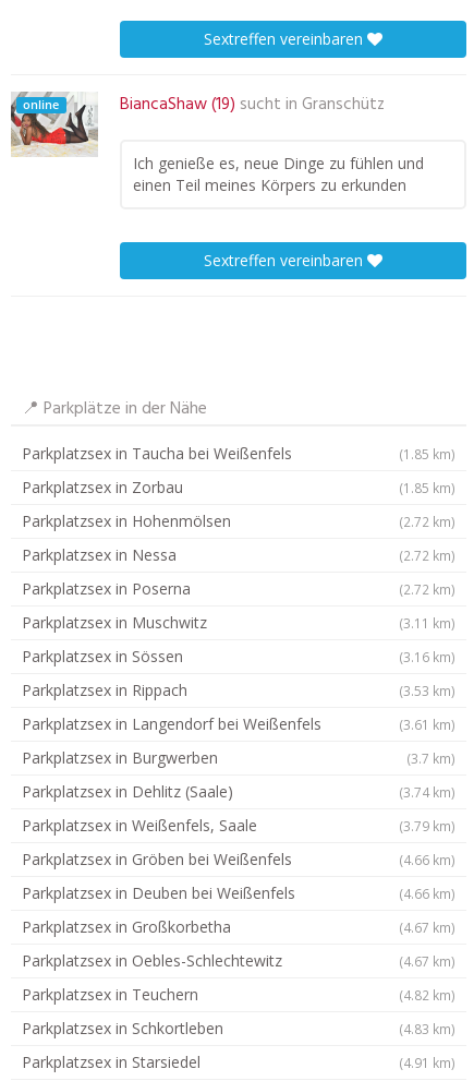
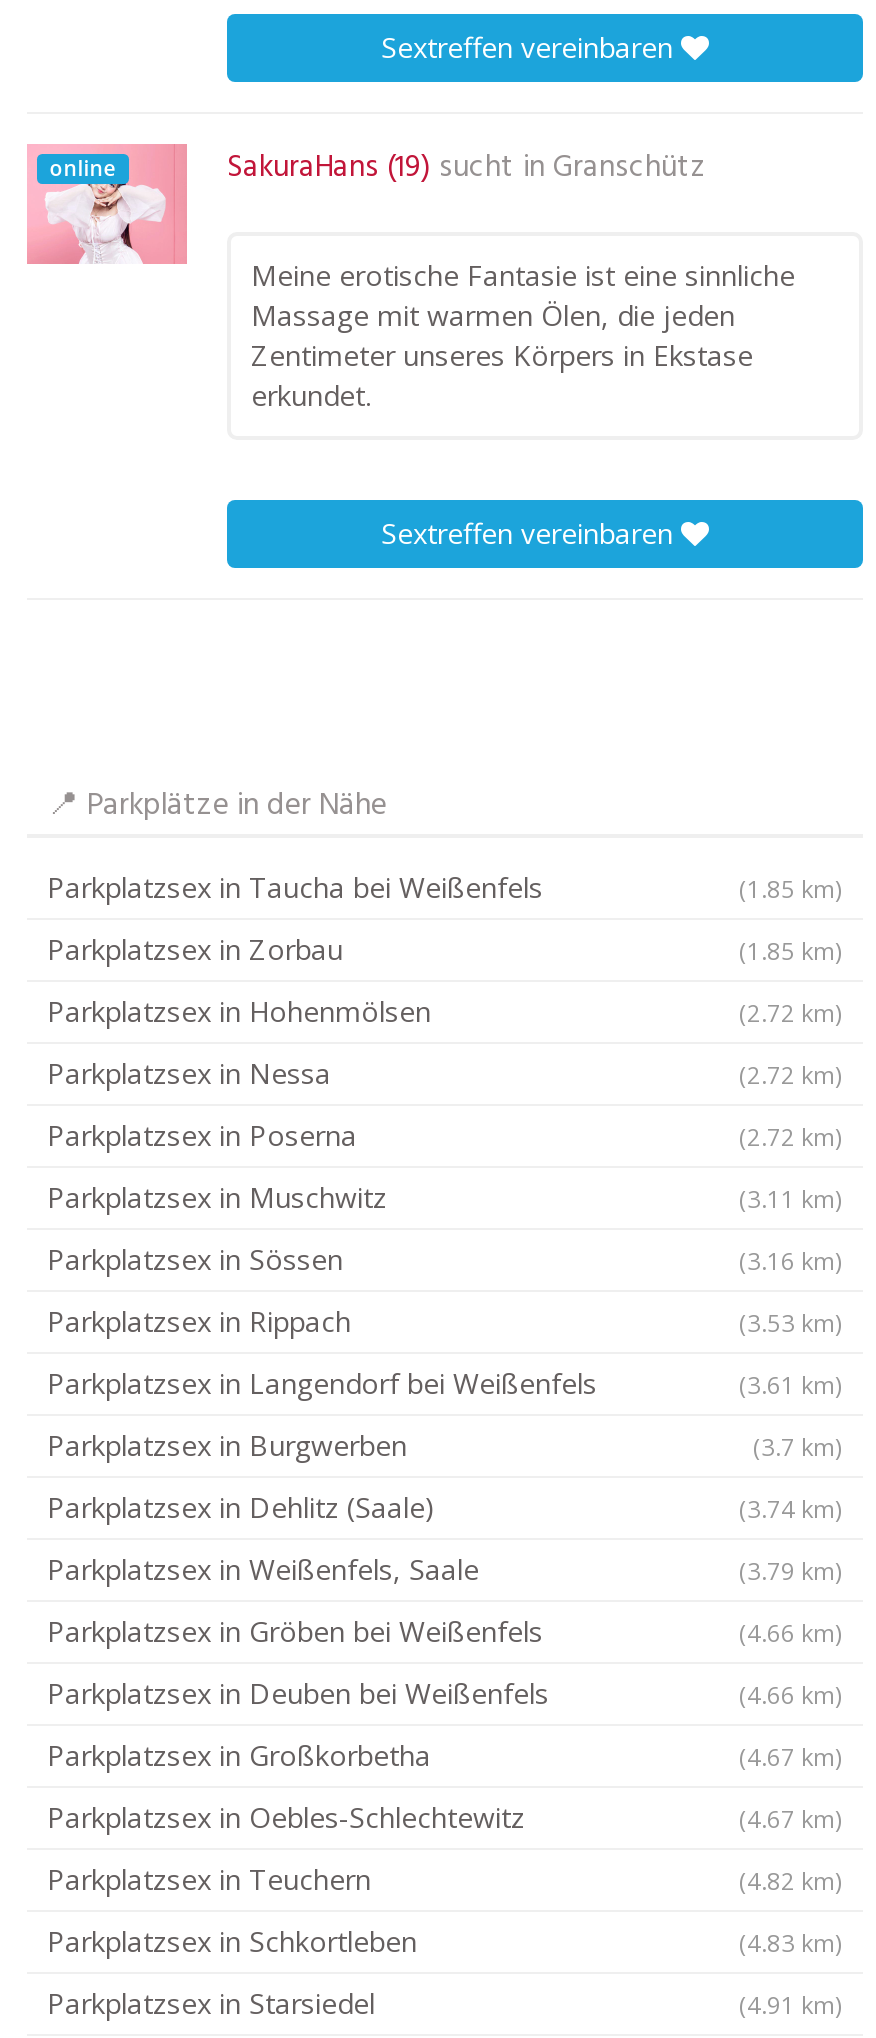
[10,91,385,157] [image] | BiancaShaw (19) sucht in Granschütz -> [27,143,705,264] [image] | SakuraHans (19) sucht in Granschütz
[133,152,424,195] Ich genieße es, neue Dinge zu fühlen und | einen Teil meines Körpers zu erkunden -> [251,255,795,413] Meine erotische Fantasie ist eine sinnliche | Massage mit warmen Ölen, die jeden | Zentimeter unseres Körpers in Ekstase | erkundet.

